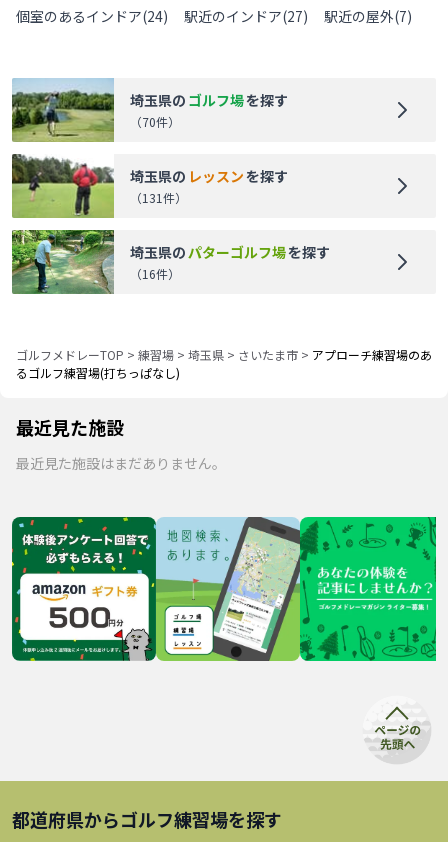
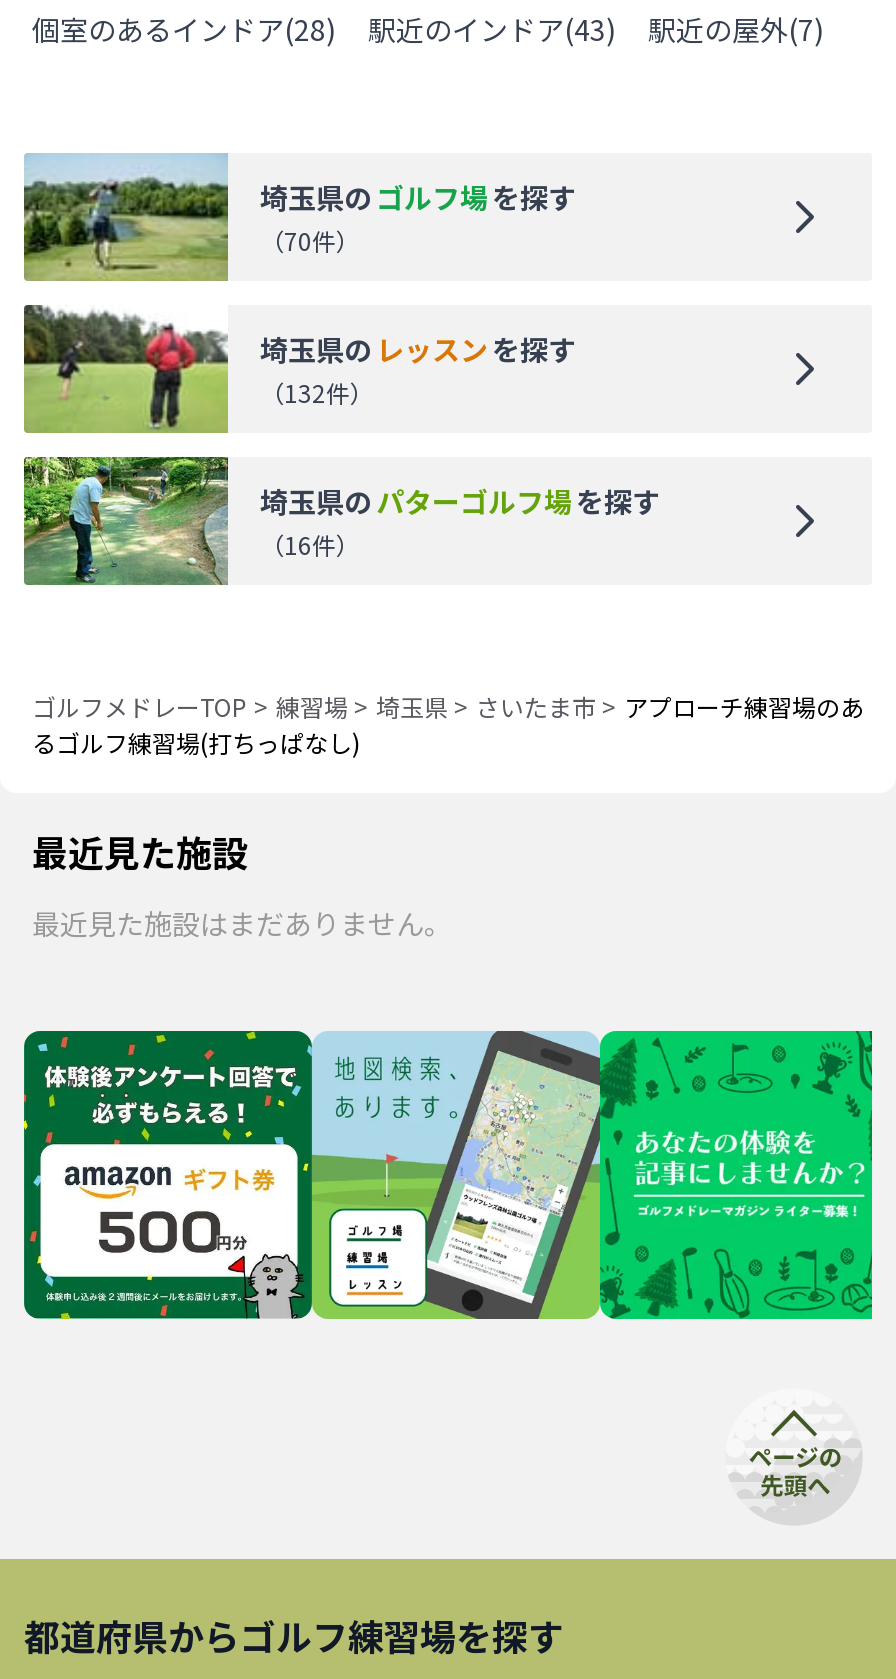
[16,6,168,26] 個室のあるインドア(24) -> [32,9,336,49] 個室のあるインドア(28)
[184,6,308,26] 駅近のインドア(27) -> [368,9,616,49] 駅近のインドア(43)
[130,189,187,206] （131件） -> [260,375,374,409] （132件）

